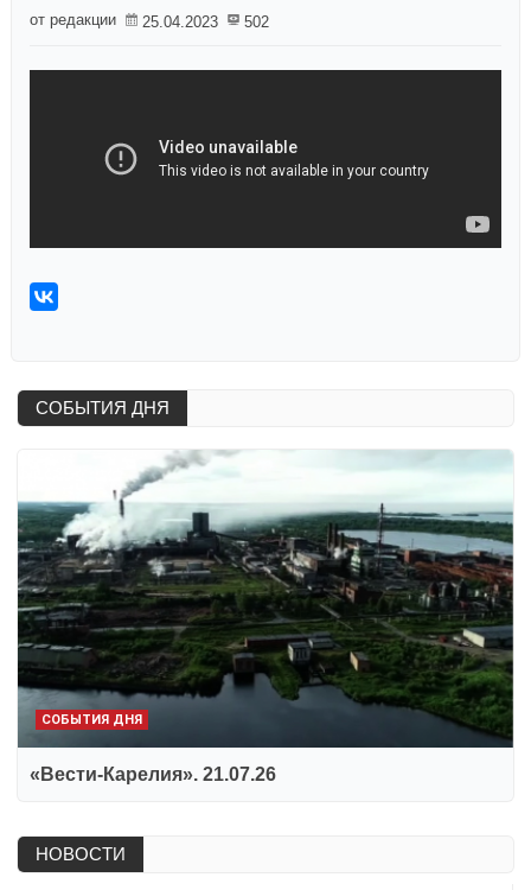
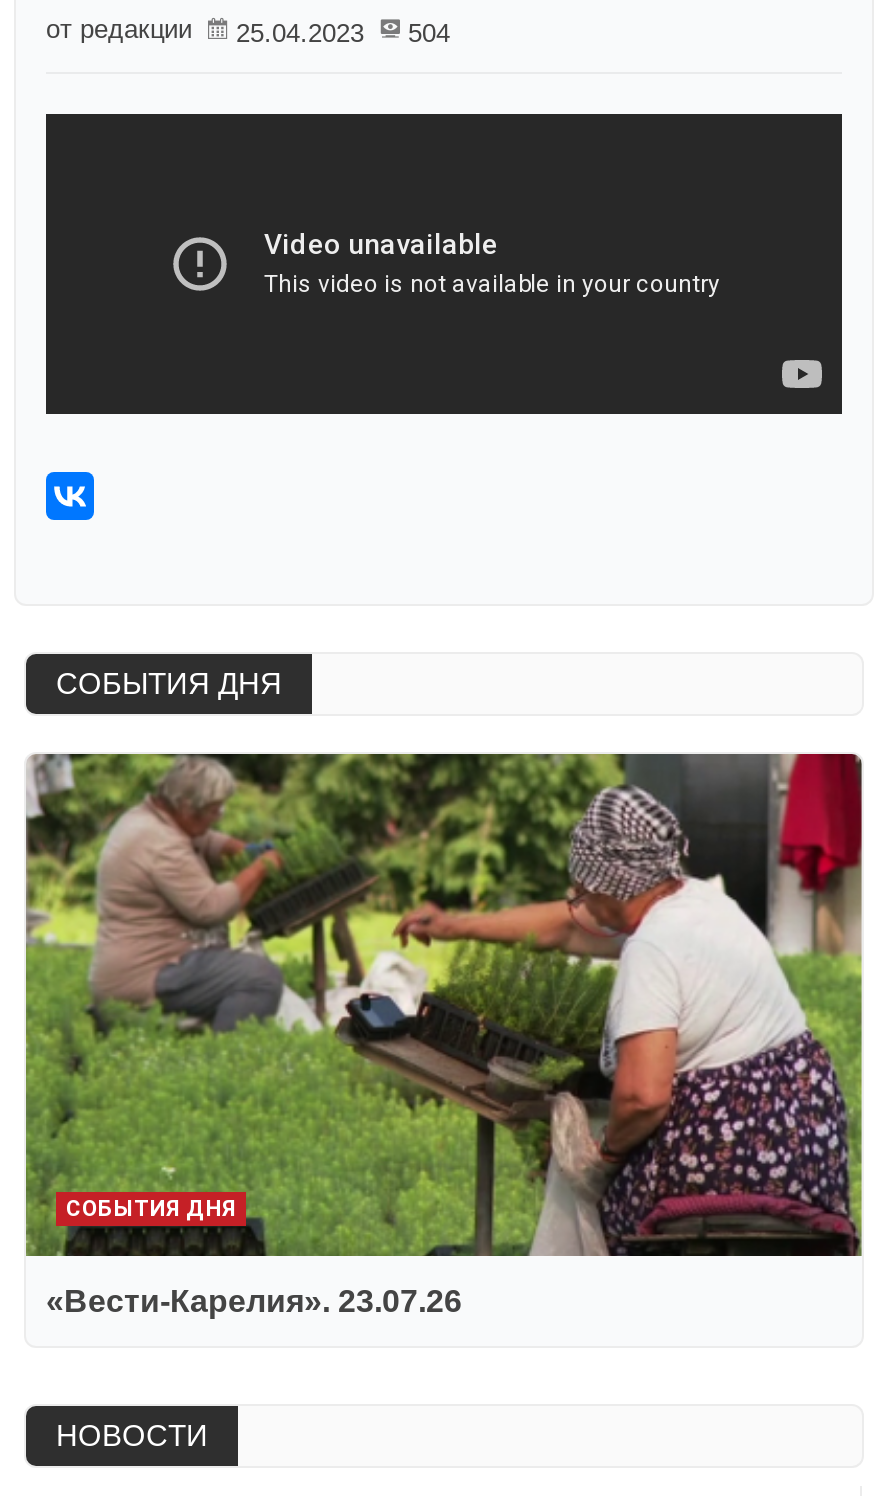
[30,11,269,31] от редакции 25.04.2023 502 -> [46,14,450,48] от редакции 25.04.2023 504
[17,450,514,784] [image] | «Вести-Карелия». 21.07.26 -> [24,752,864,1318] [image] | «Вести-Карелия». 23.07.26

